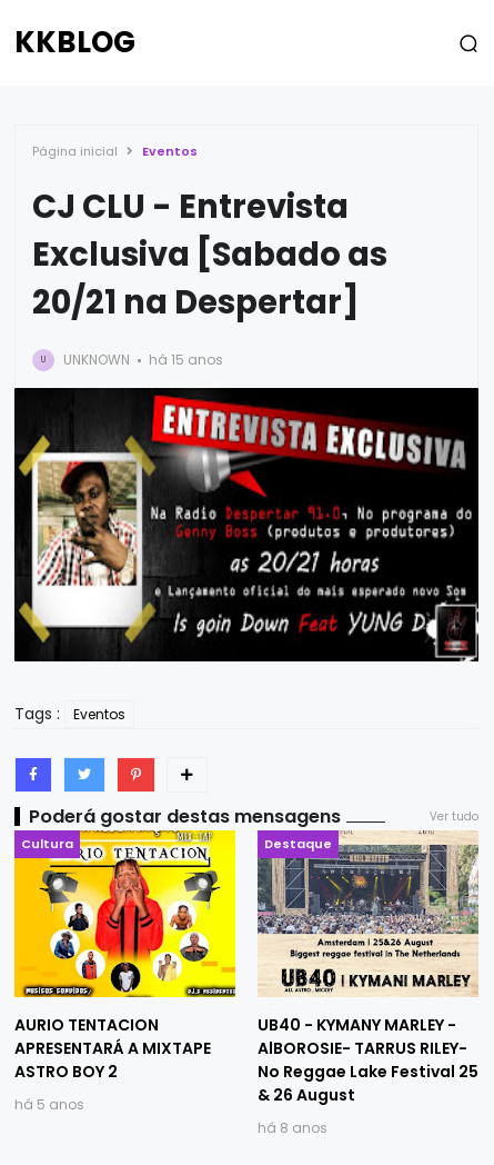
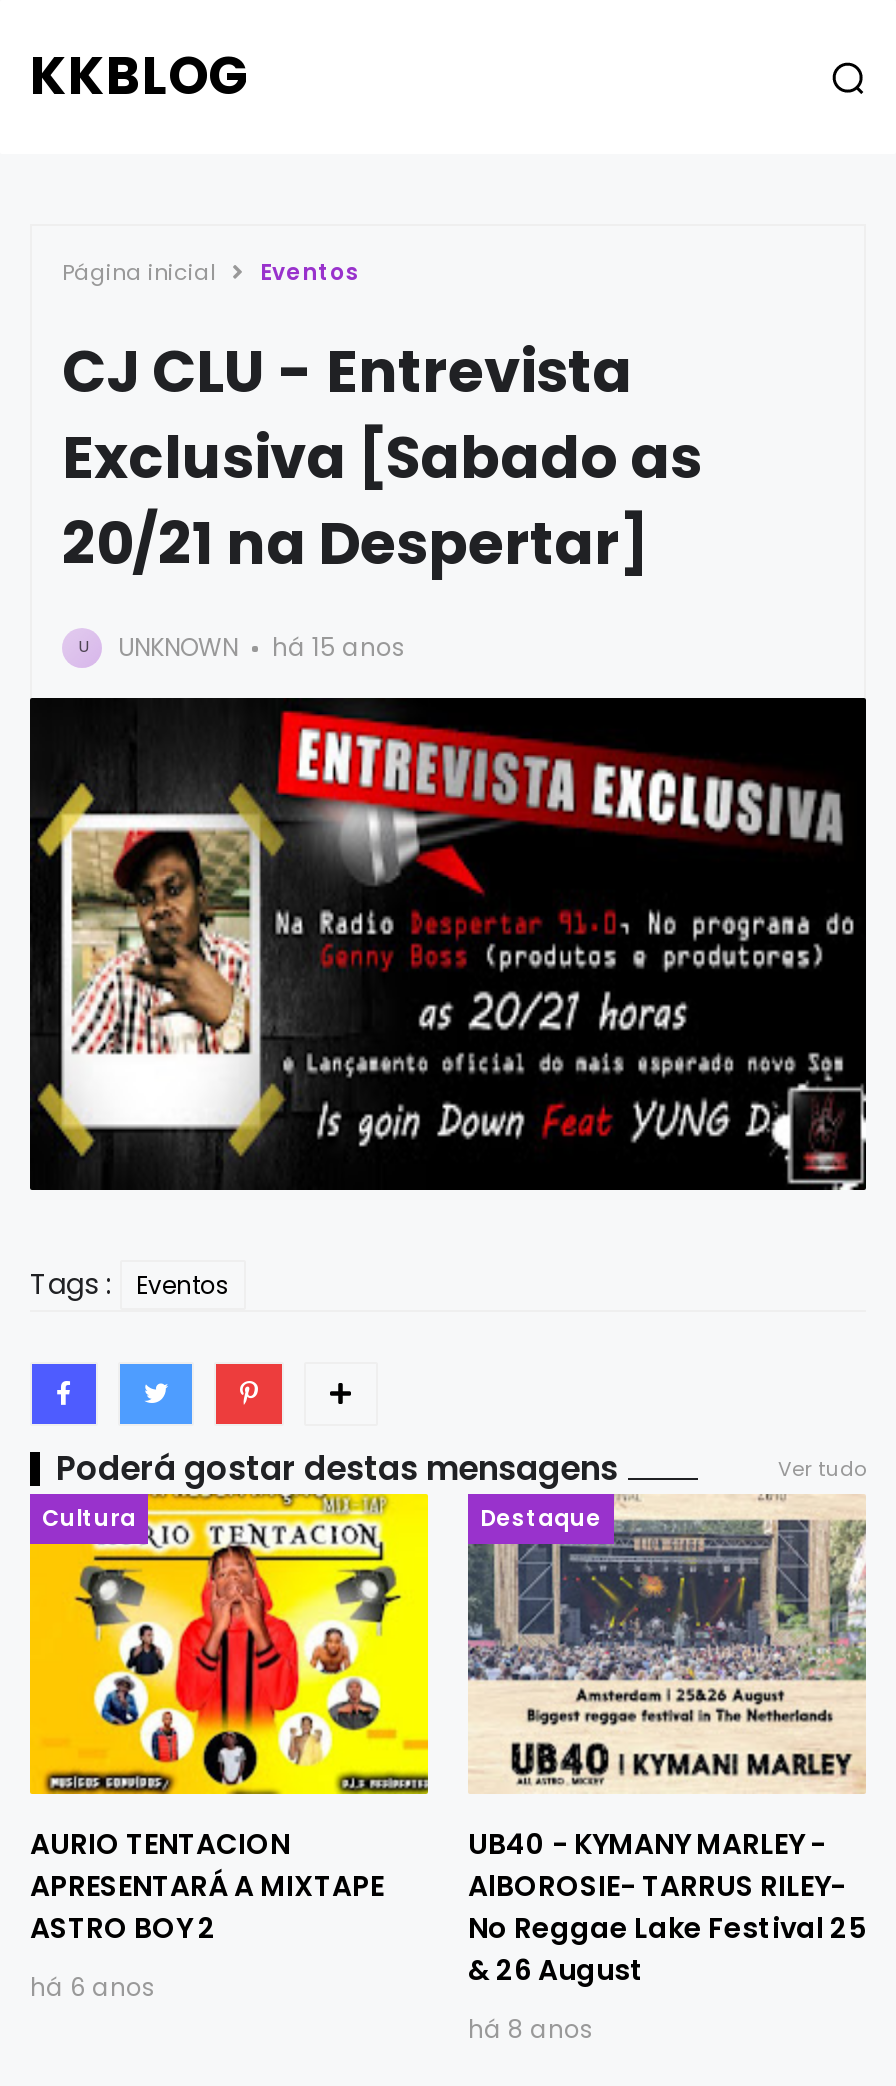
[14,1095,84,1114] há 5 anos -> [30,1970,156,2004] há 6 anos

